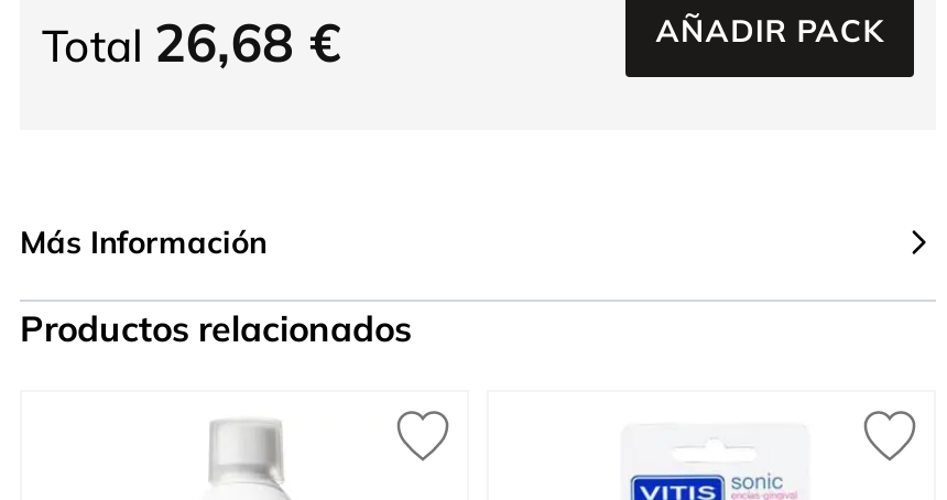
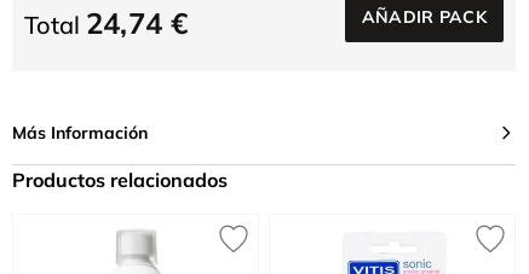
[42,9,341,75] Total 26,68 € -> [24,5,188,41] Total 24,74 €

